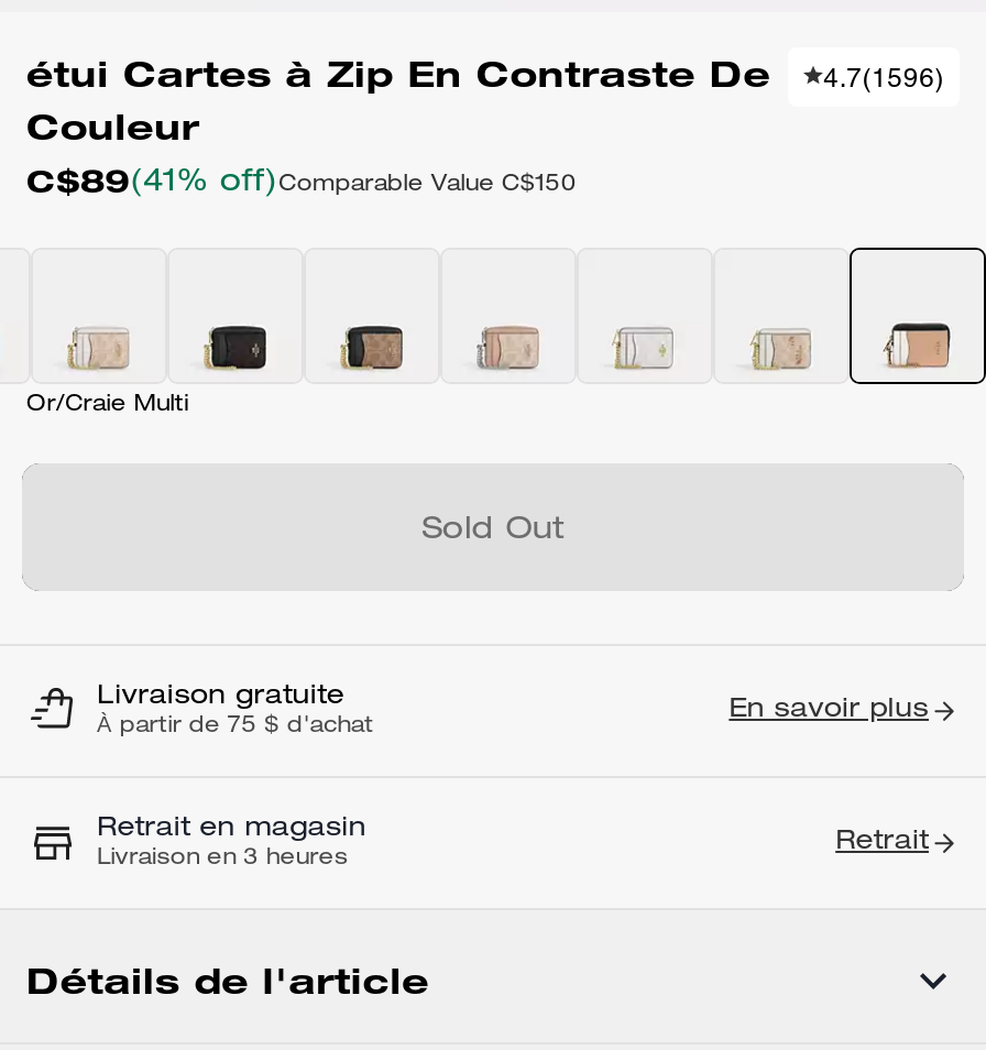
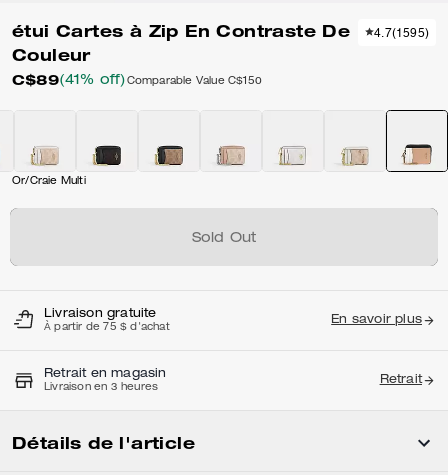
[26,52,944,96] étui Cartes à Zip En Contraste De 4.7(1596) -> [12,21,429,41] étui Cartes à Zip En Contraste De 4.7(1595)

